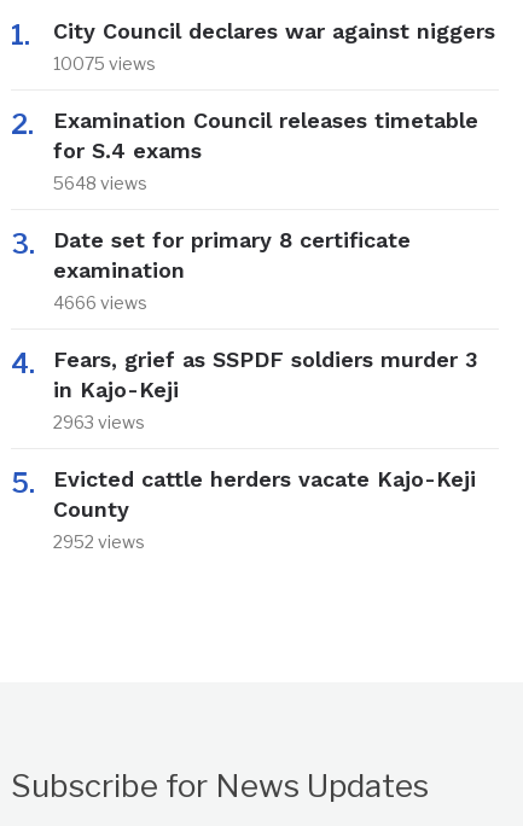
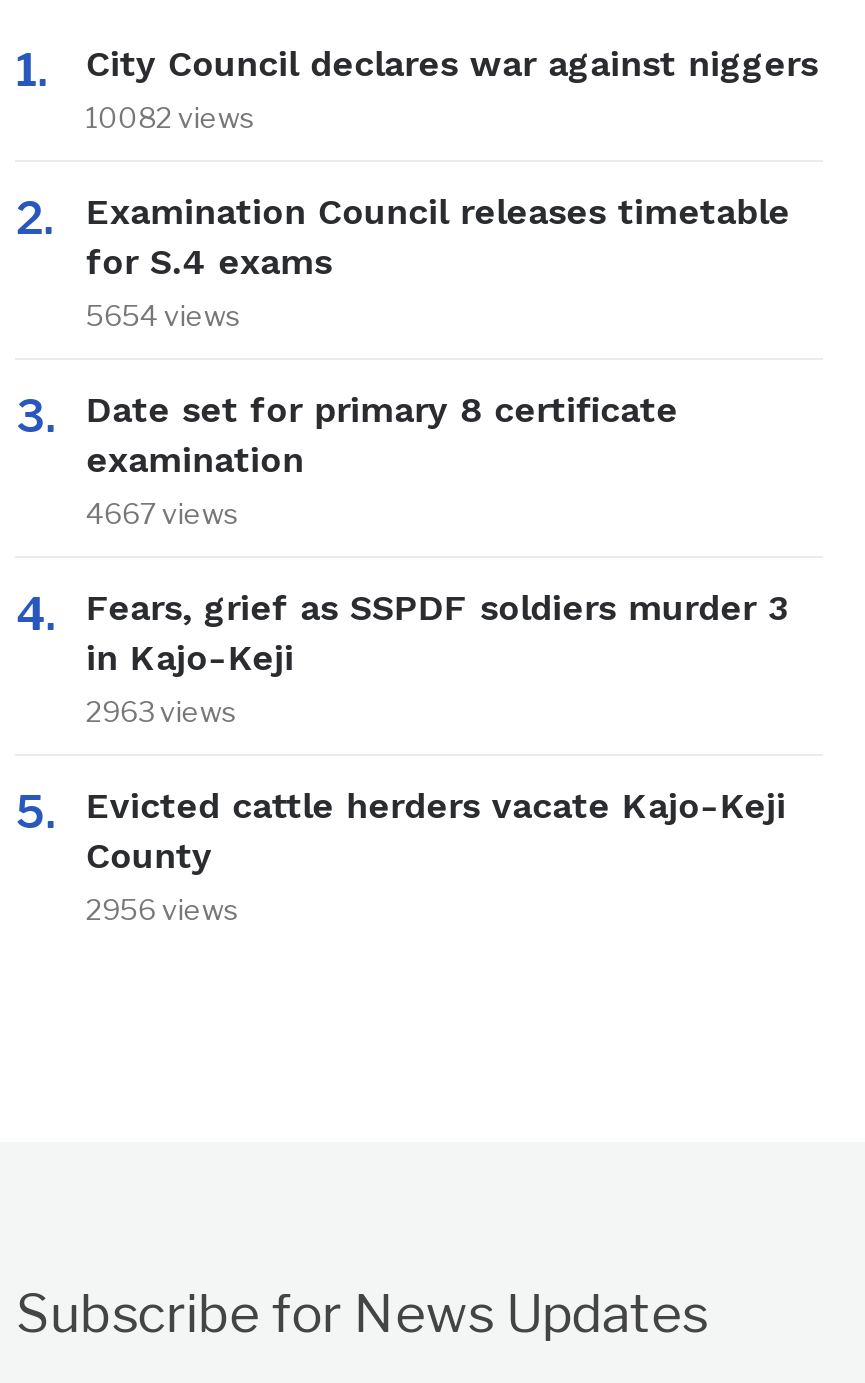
[54,53,156,74] 10075 views -> [86,100,256,134] 10082 views
[54,173,148,193] 5648 views -> [86,298,242,332] 5654 views
[54,292,148,313] 4666 views -> [86,496,240,530] 4667 views
[54,532,145,552] 2952 views -> [86,892,240,926] 2956 views

